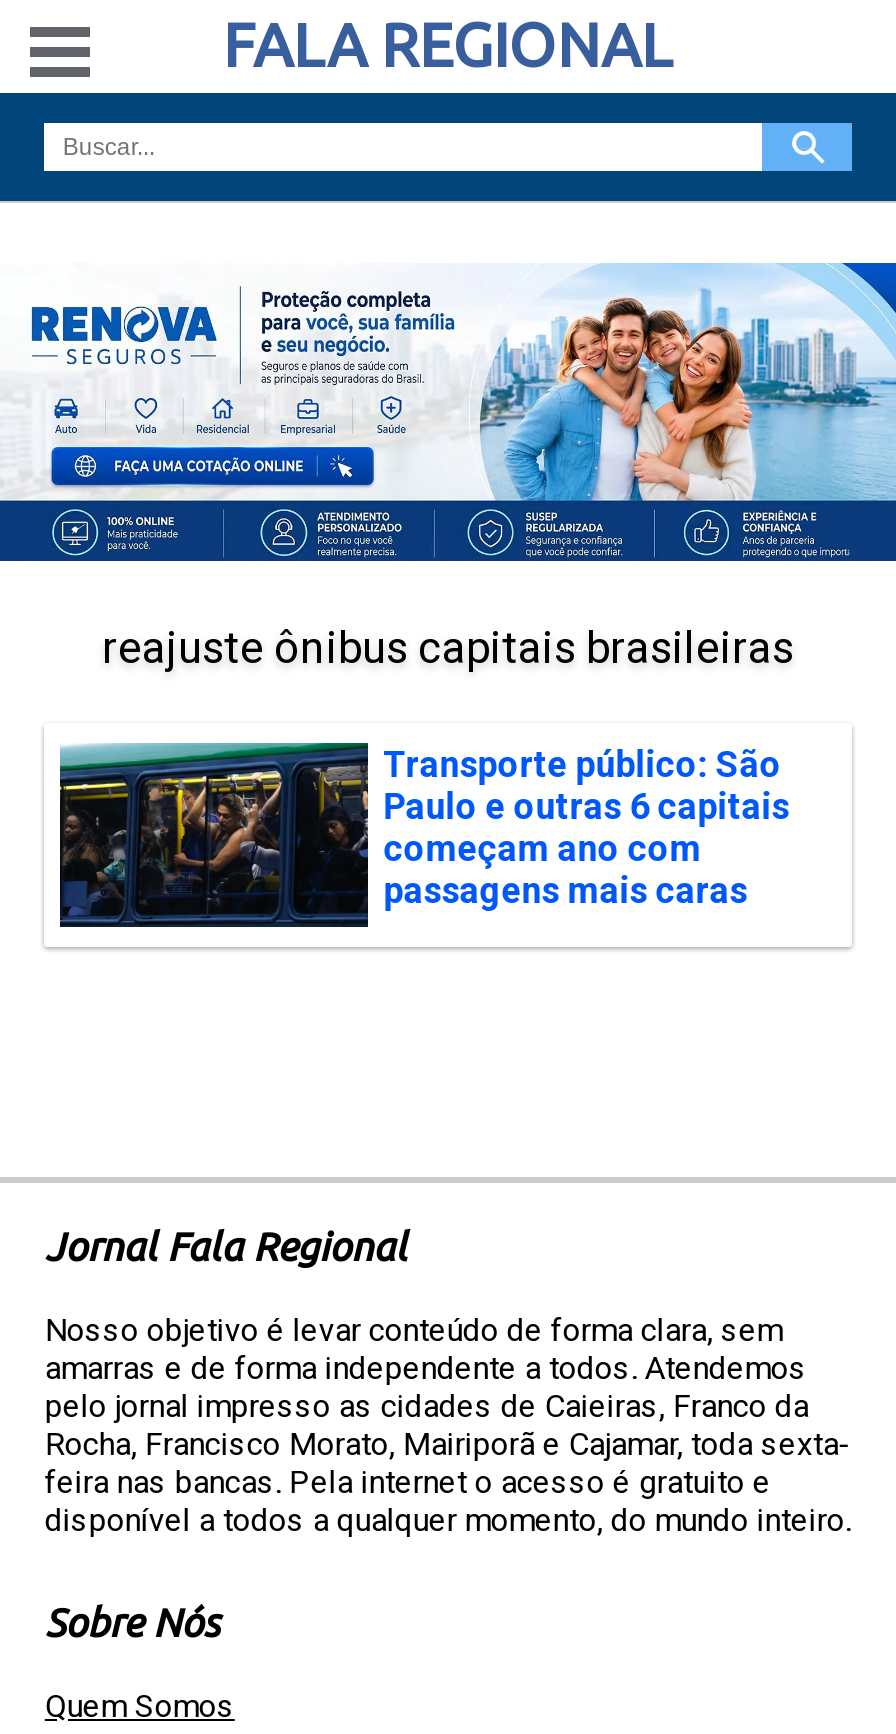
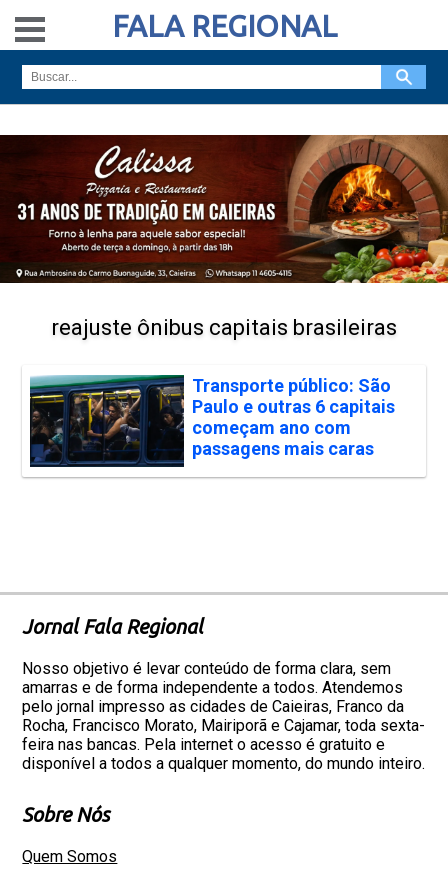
[6,261,890,563] [image] -> [3,134,445,284] [image]

